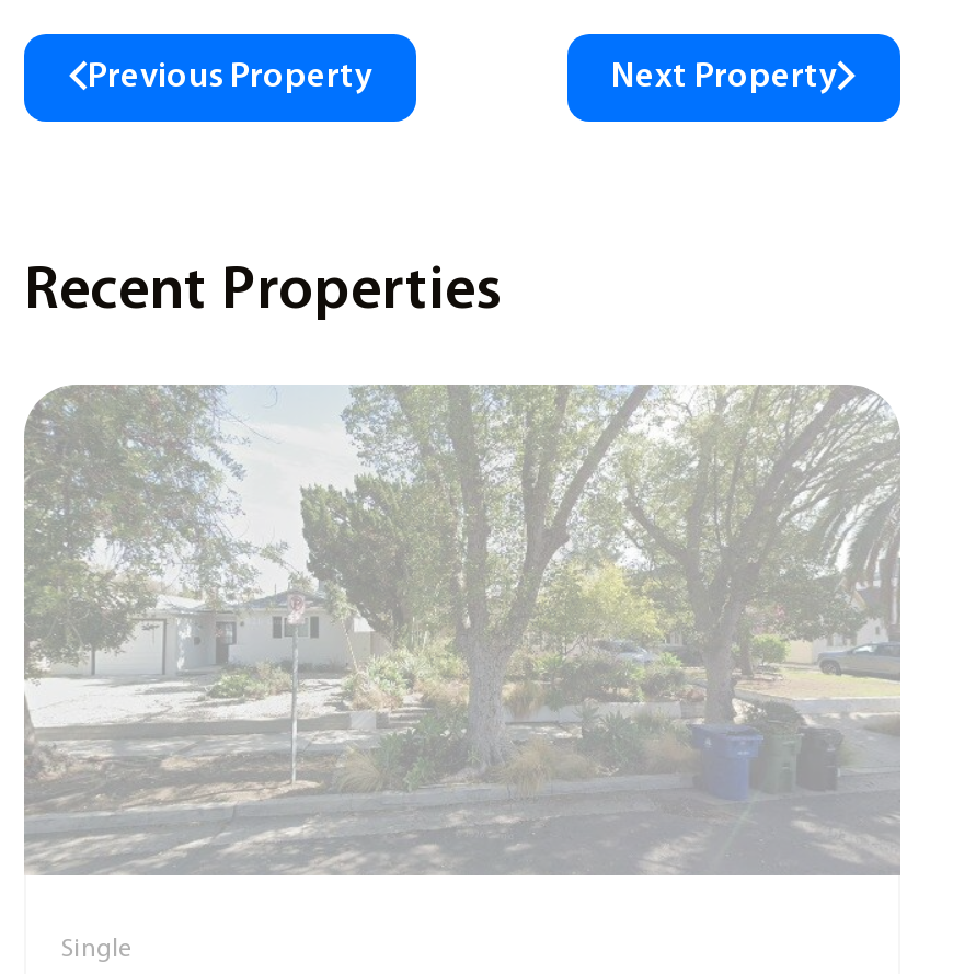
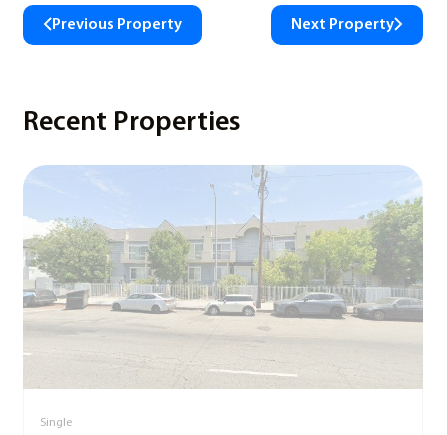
[24,385,900,875] [image] -> [23,166,422,388] [image]

